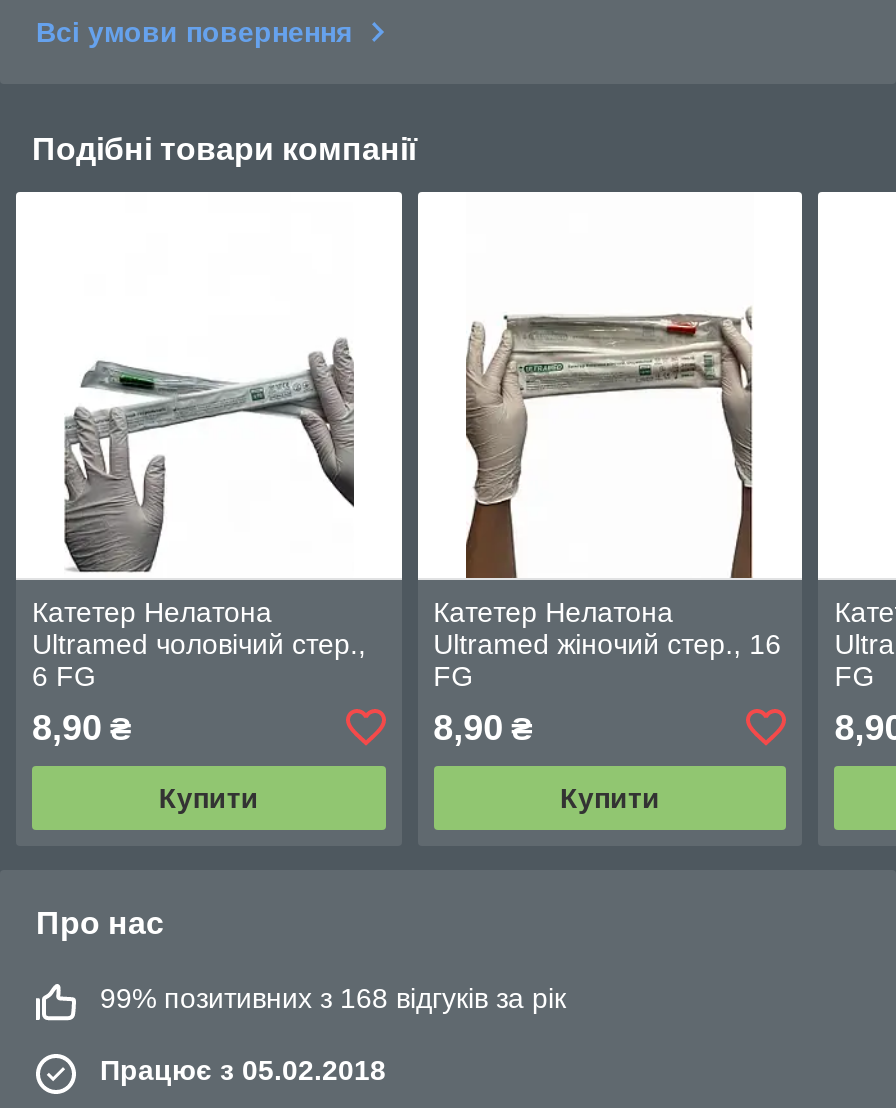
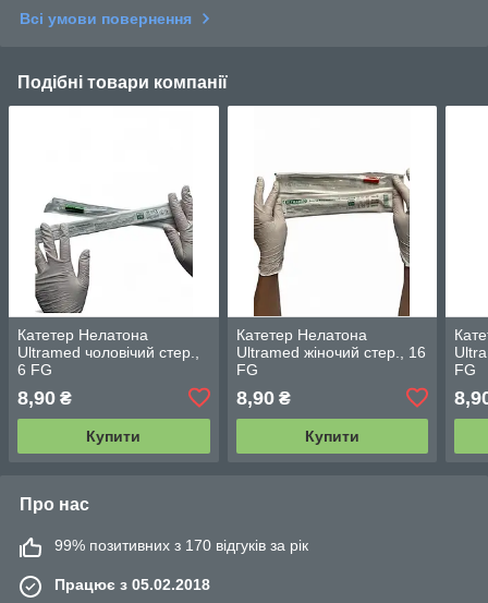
[100,982,566,1014] 99% позитивних з 168 відгуків за рік -> [54,536,308,554] 99% позитивних з 170 відгуків за рік

